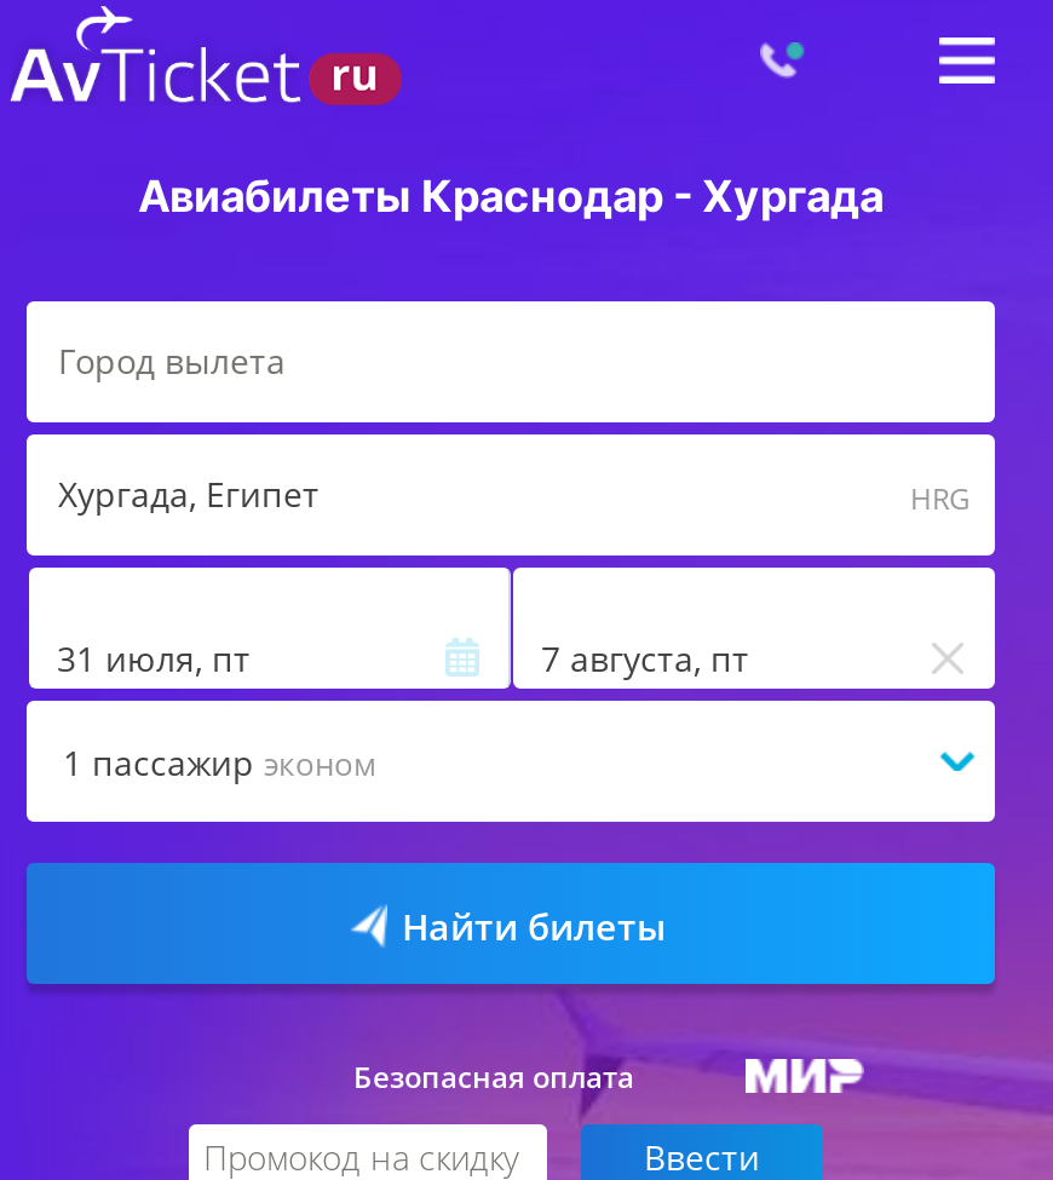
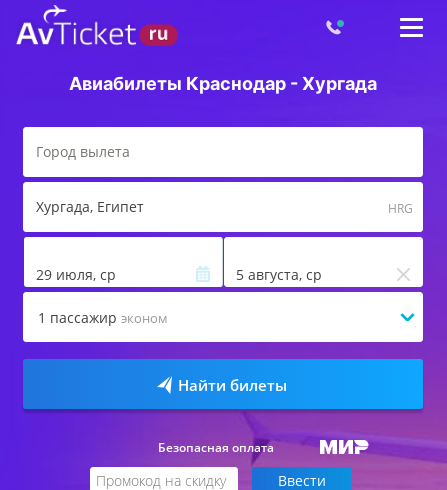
[57,636,251,682] 31 июля, пт -> [35,265,115,284] 29 июля, ср
[541,636,749,682] 7 августа, пт -> [235,265,321,284] 5 августа, ср

